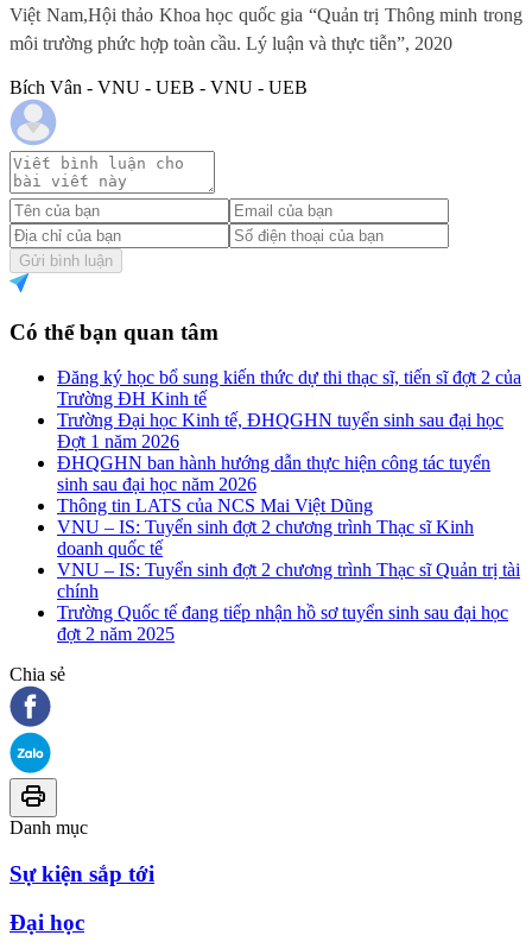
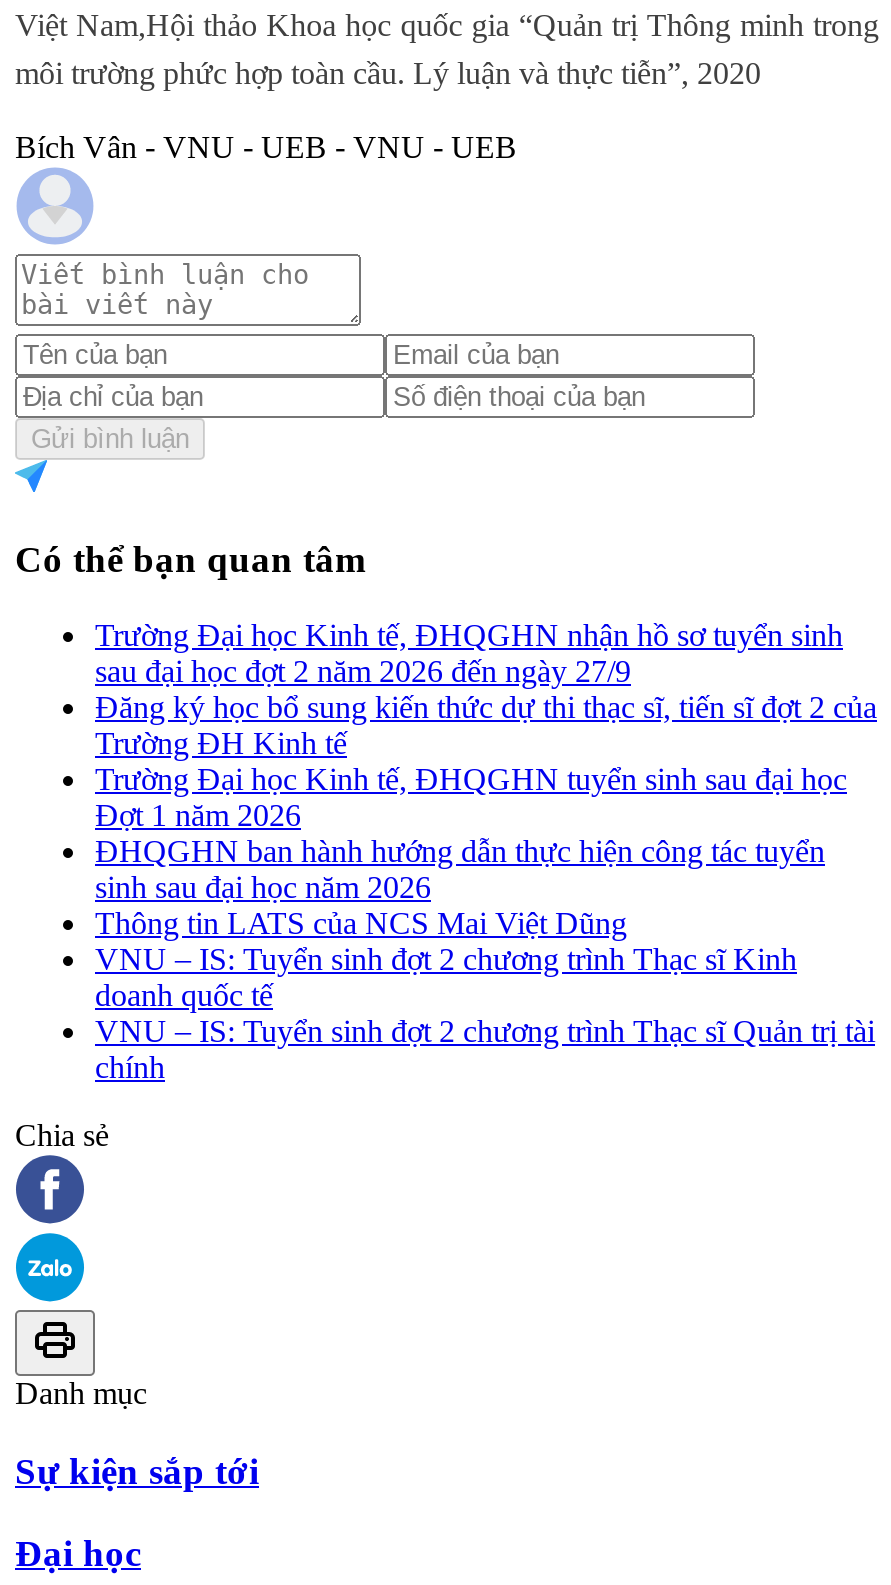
none -> [95,618,843,688] Trường Đại học Kinh tế, ĐHQGHN nhận hồ sơ tuyển sinh | sau đại học đợt 2 năm 2026 đến ngày 27/9
moved [57,367,521,601] -> [95,690,877,1084]: Đăng ký học bổ sung kiến thức dự thi thạc sĩ, tiến sĩ đợt 2 của | Trường ĐH Kinh tế | Trường Đại học Kinh tế, ĐHQGHN tuyển sinh sau đại học | ... | VNU – IS: Tuyển sinh đợt 2 chương trình Thạc sĩ Quản trị tài | chính
[57,603,508,644] Trường Quốc tế đang tiếp nhận hồ sơ tuyển sinh sau đại học | đợt 2 năm 2025 -> none

